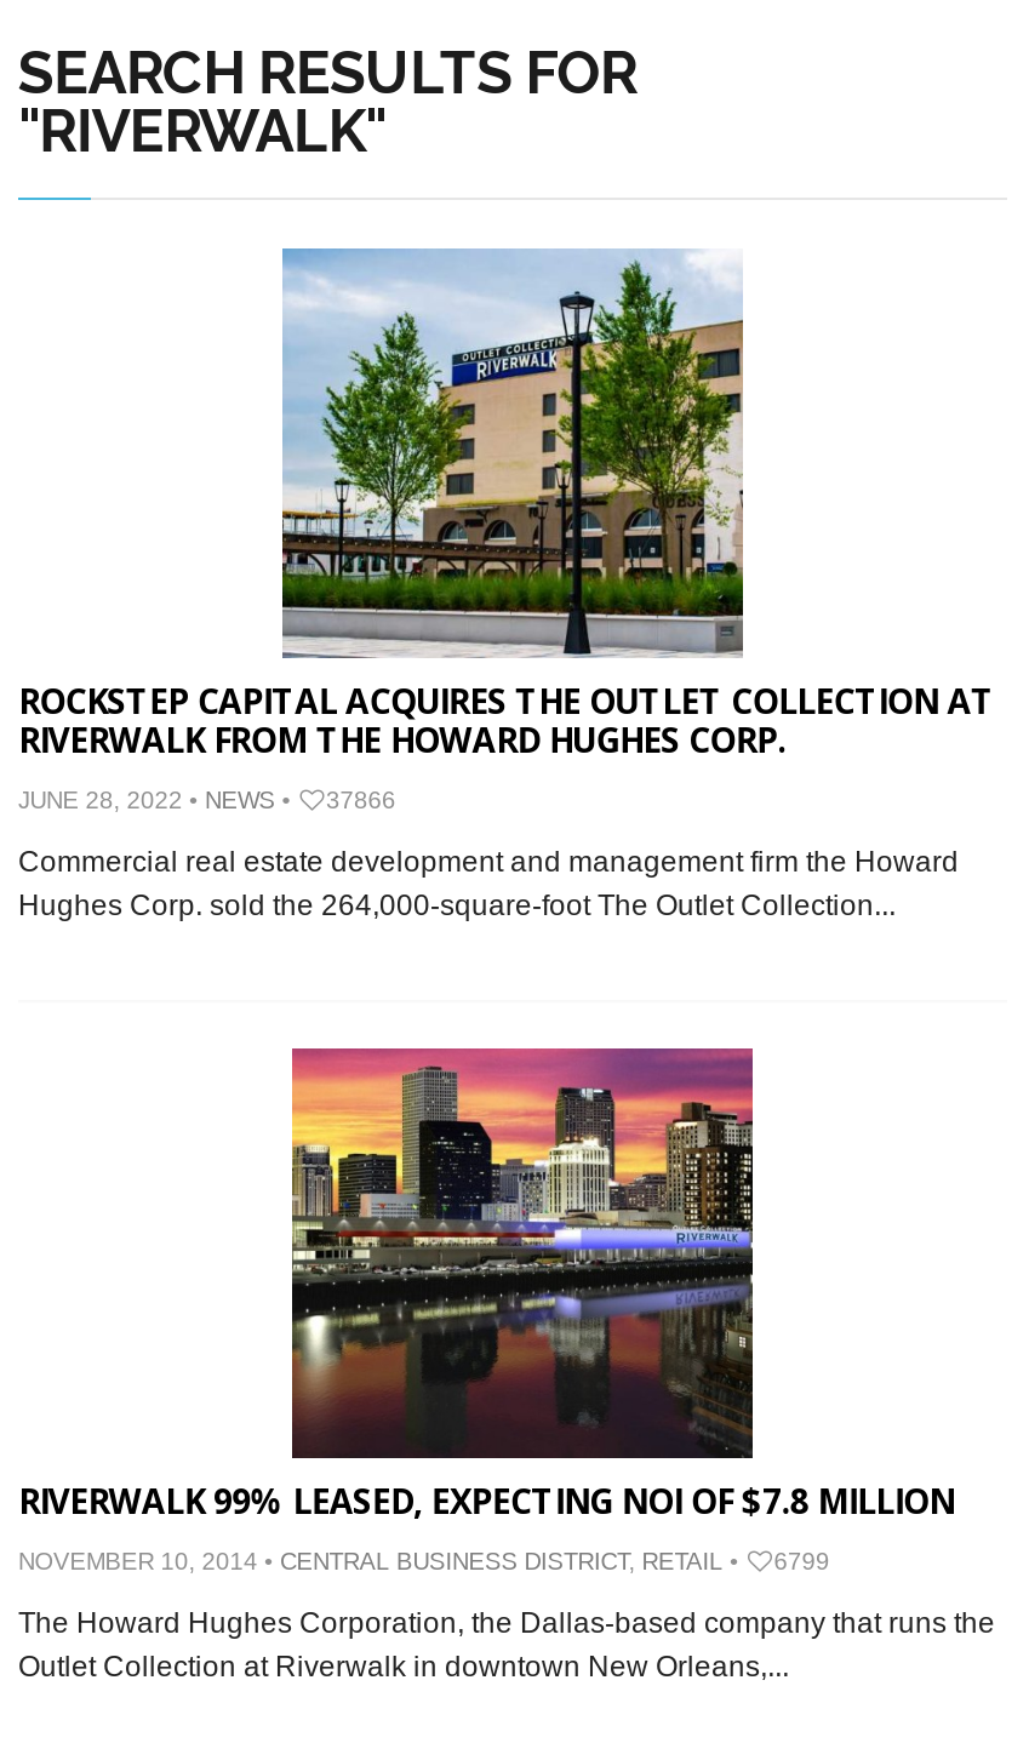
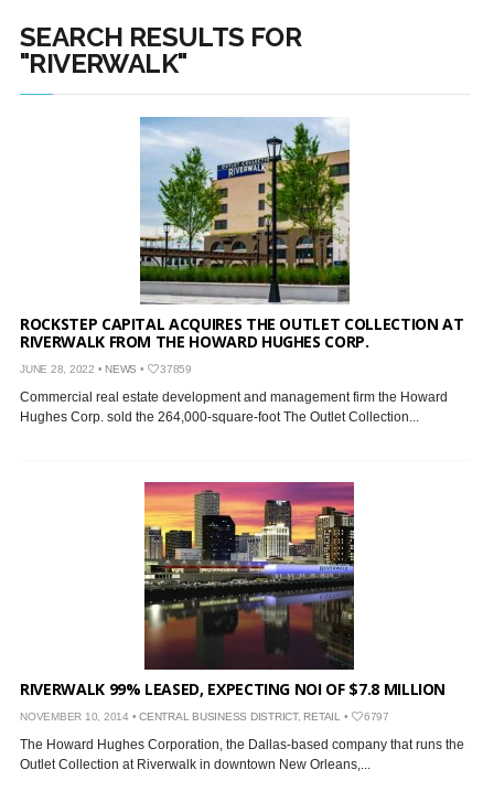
[18,787,396,814] JUNE 28, 2022 • NEWS • 37866 -> [20,363,192,375] JUNE 28, 2022 • NEWS • 37859
[18,1548,830,1575] NOVEMBER 10, 2014 • CENTRAL BUSINESS DISTRICT, RETAIL • 6799 -> [20,710,389,723] NOVEMBER 10, 2014 • CENTRAL BUSINESS DISTRICT, RETAIL • 6797

